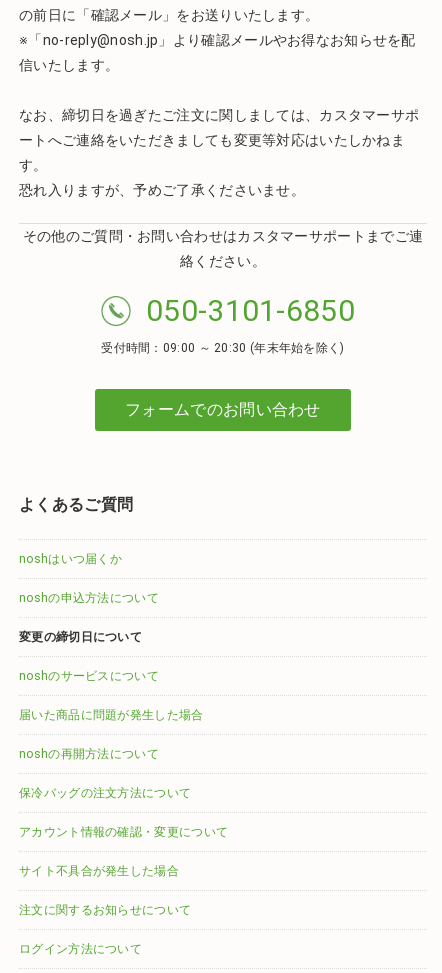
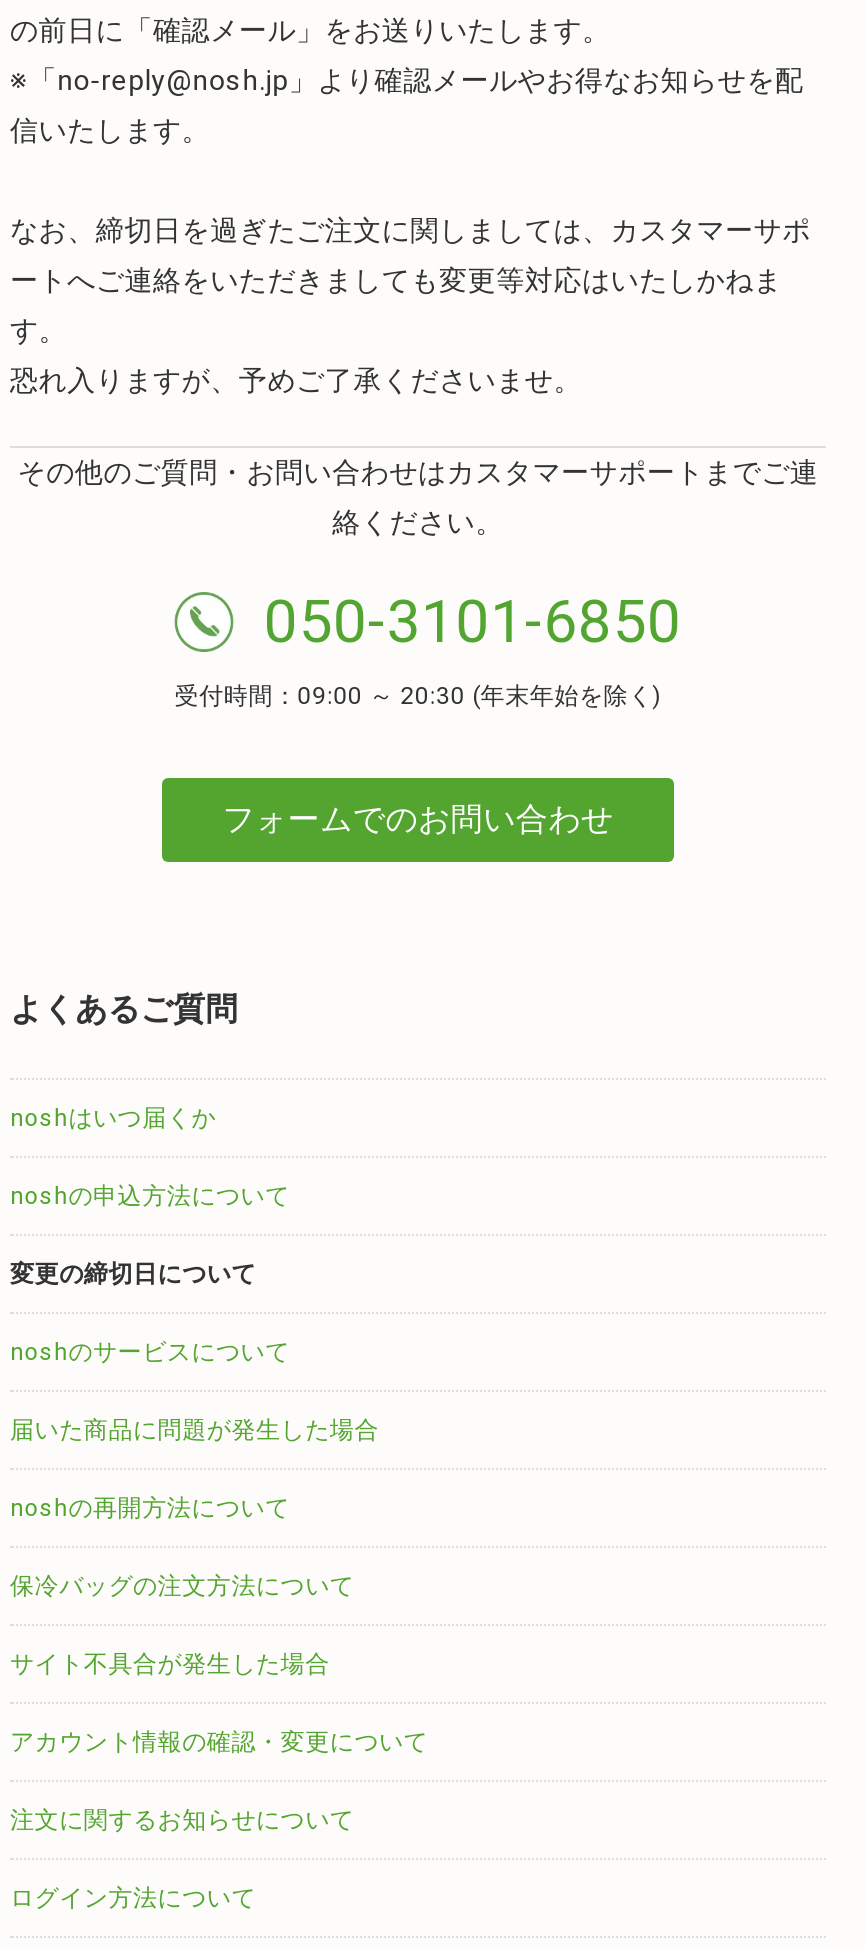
moved [19,825,228,839] -> [10,1728,428,1756]: アカウント情報の確認・変更について
moved [19,864,179,878] -> [10,1650,330,1678]: サイト不具合が発生した場合

